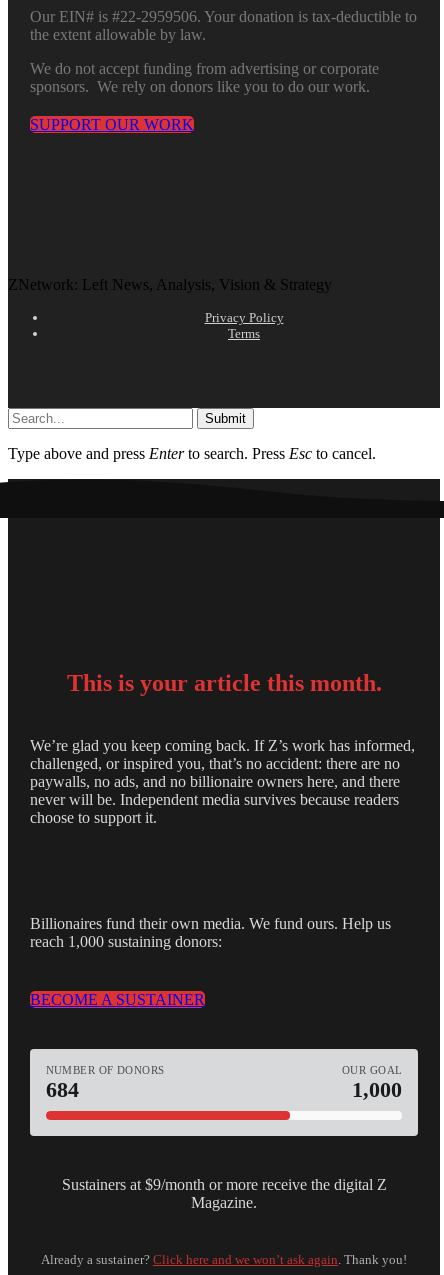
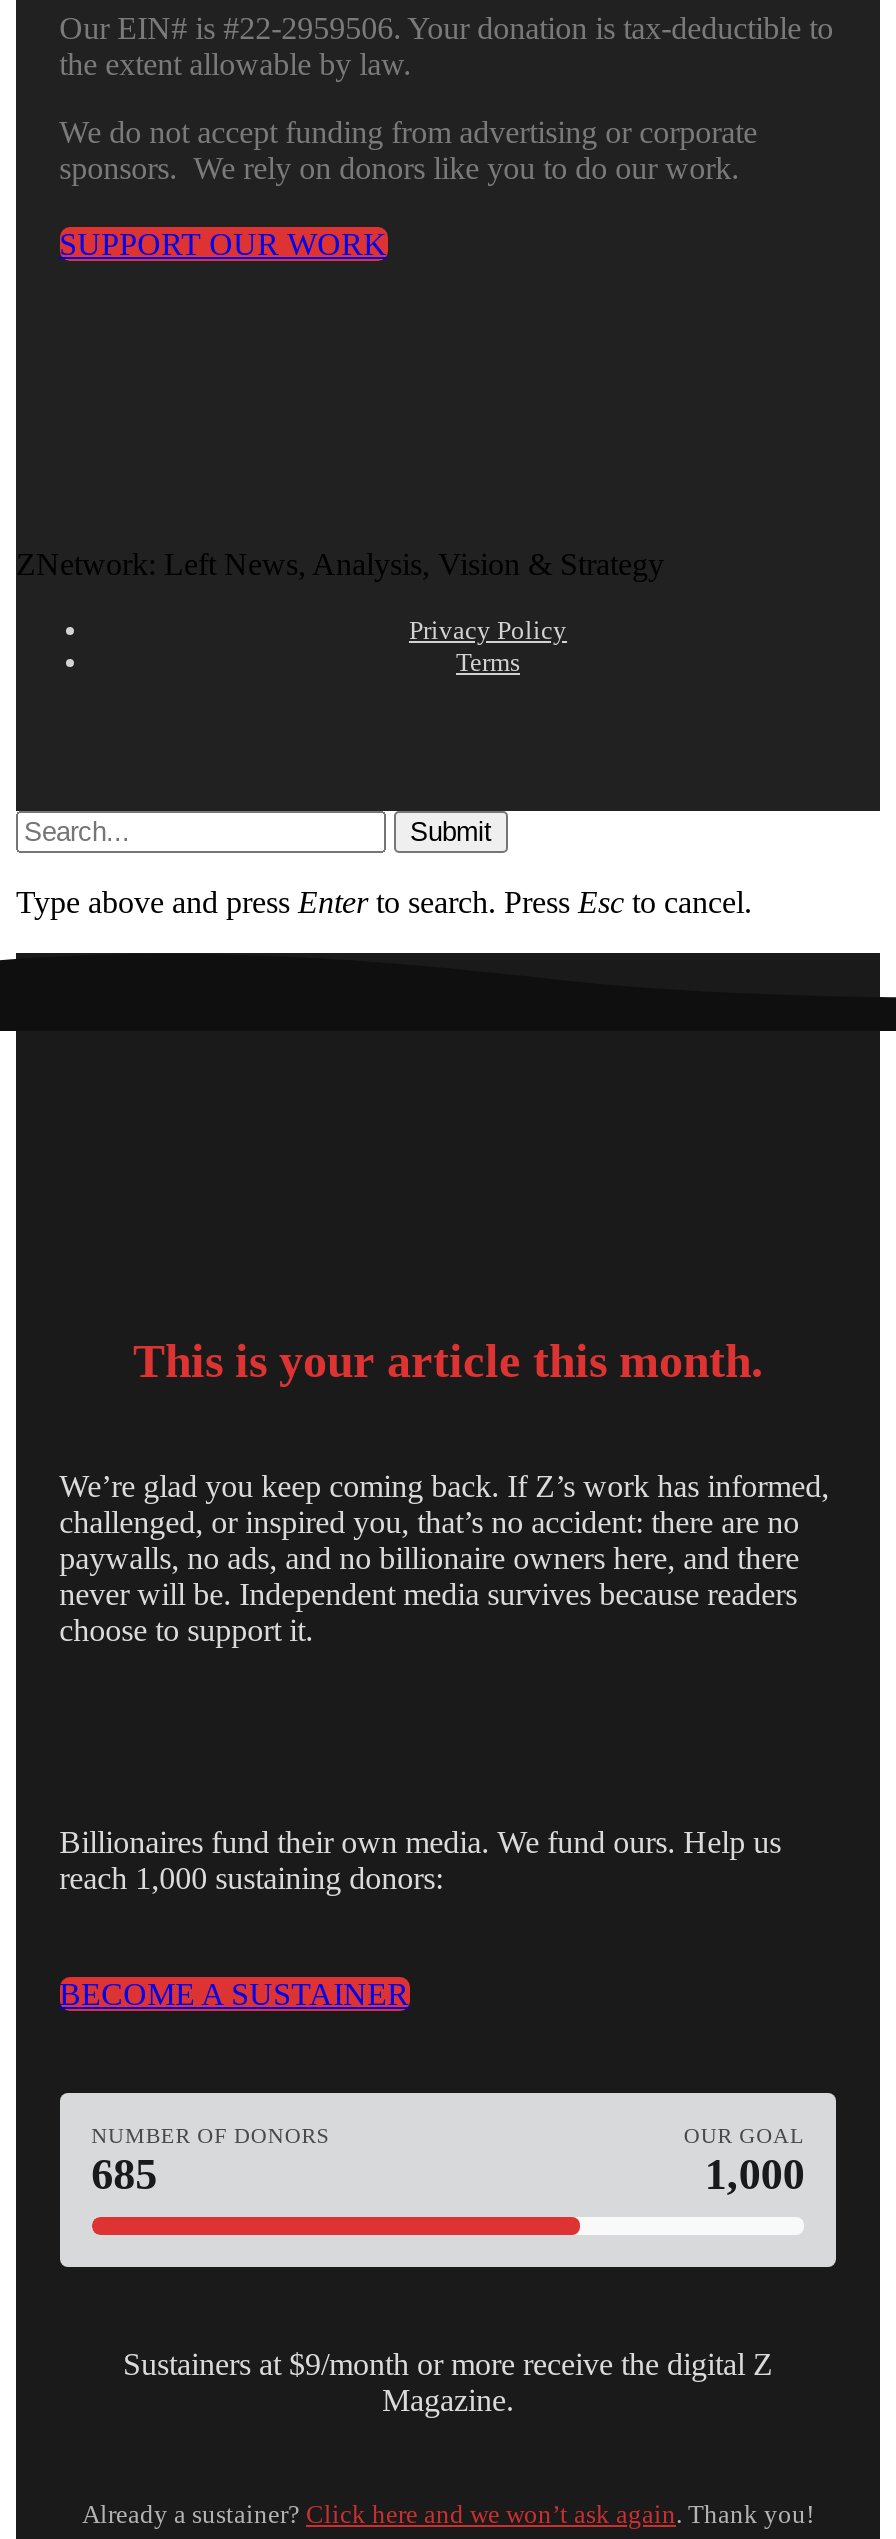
[46,1077,79,1102] 684 -> [91,2149,157,2199] 685

